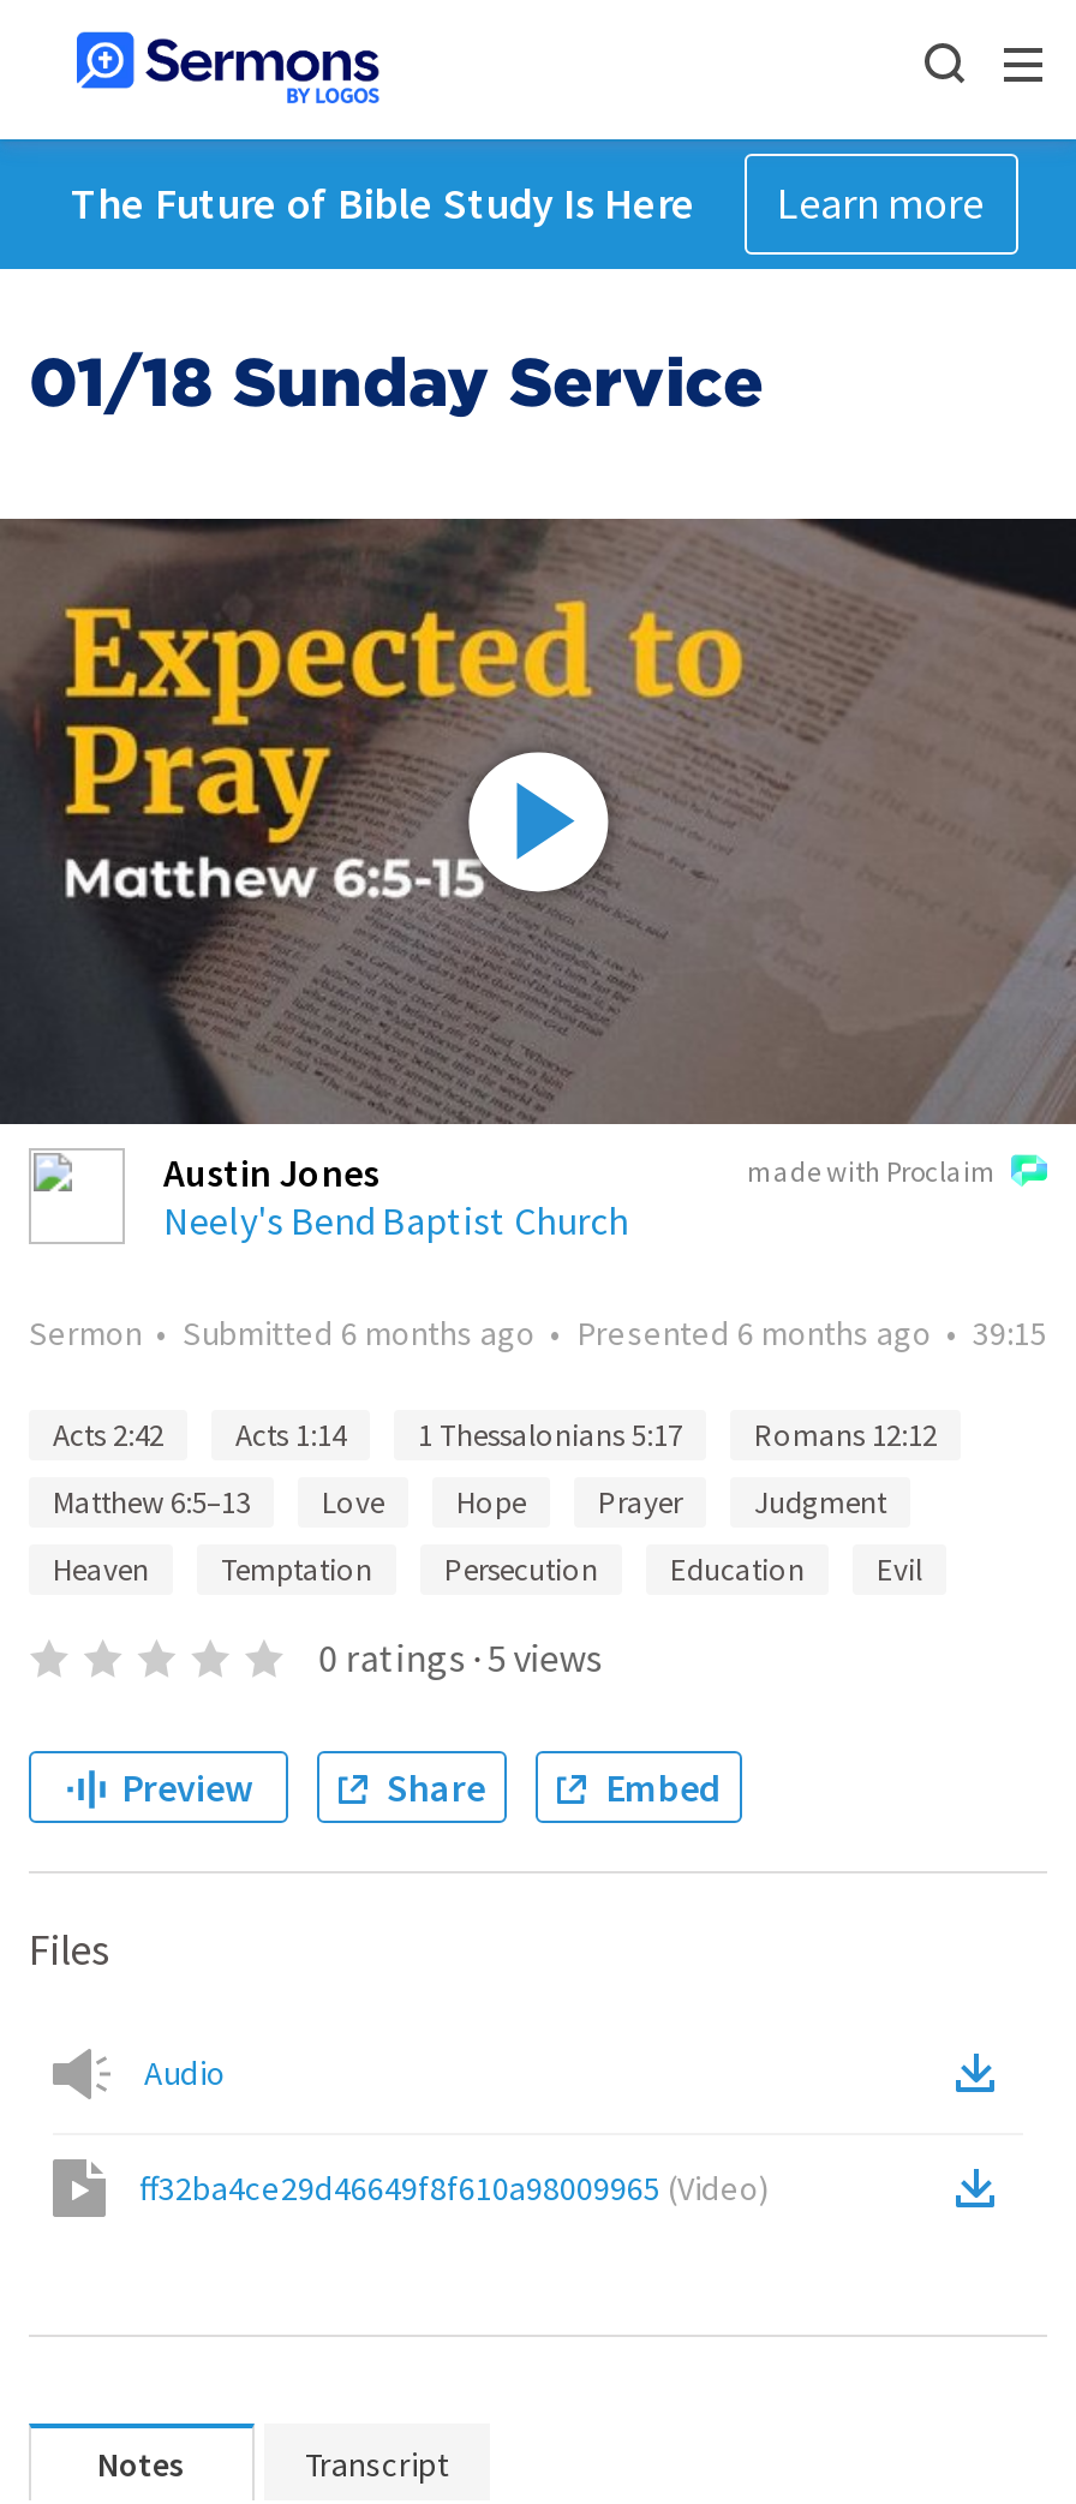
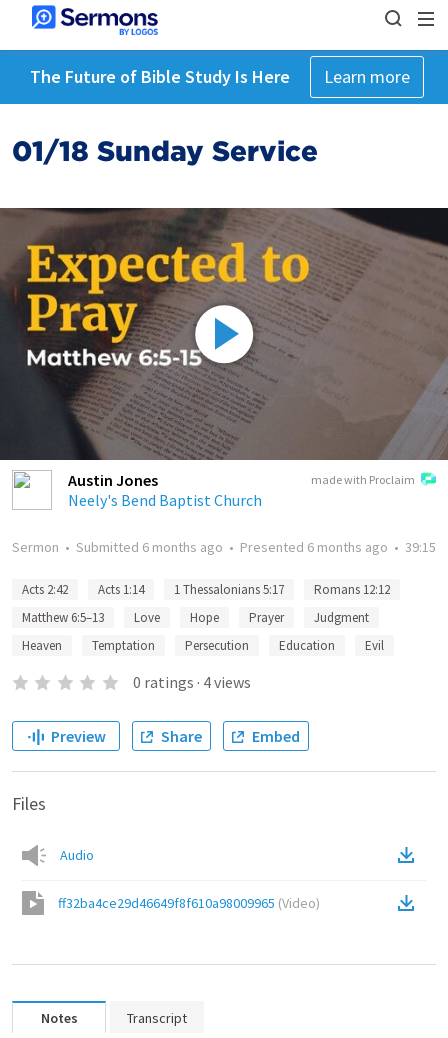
[319,1633,602,1681] 0 ratings · 5 views -> [133,672,251,692] 0 ratings · 4 views

